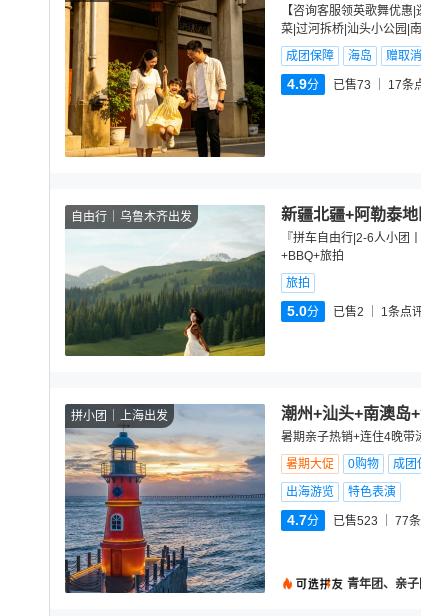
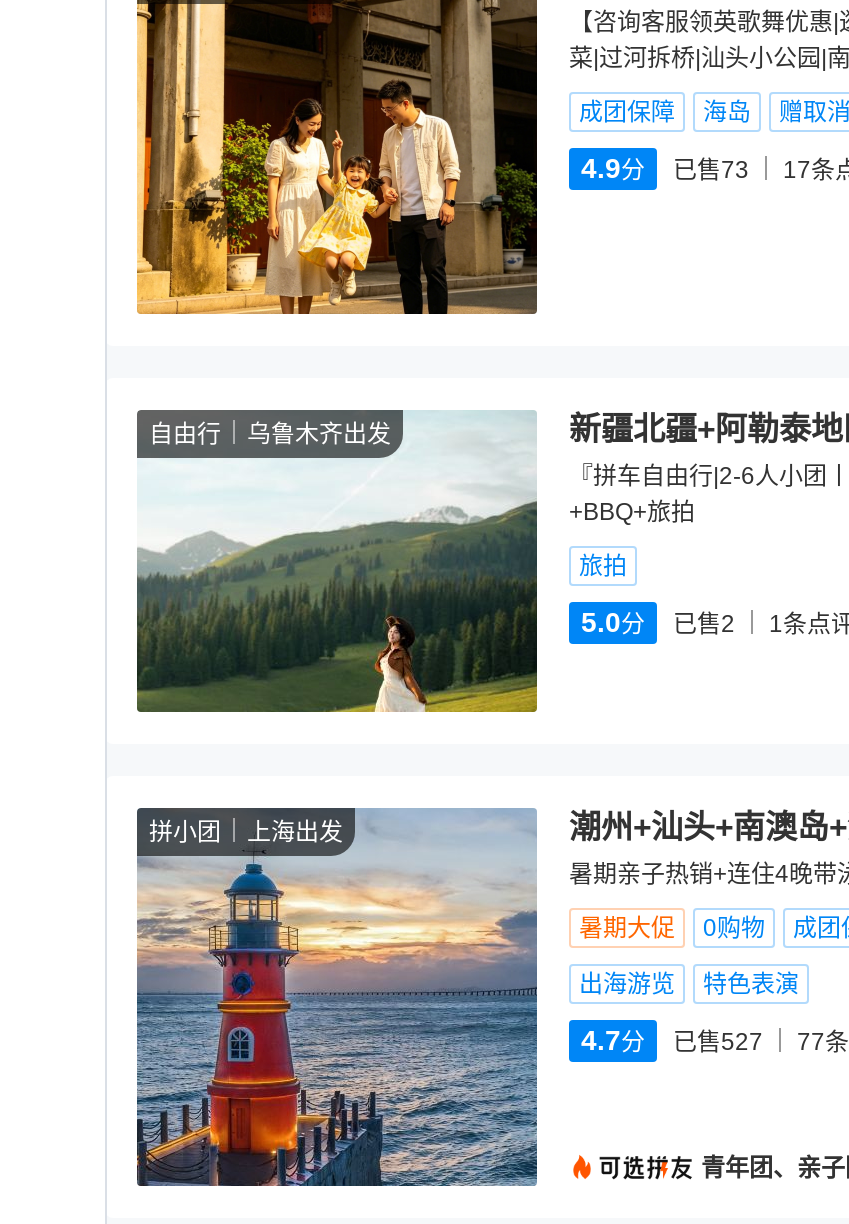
[333,514,378,528] 已售523 -> [673,1028,763,1056] 已售527

